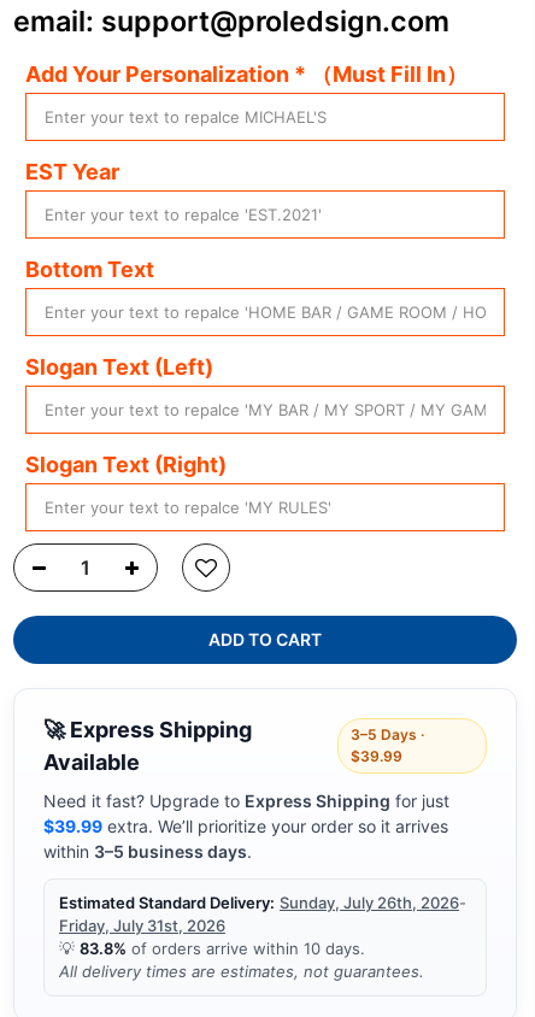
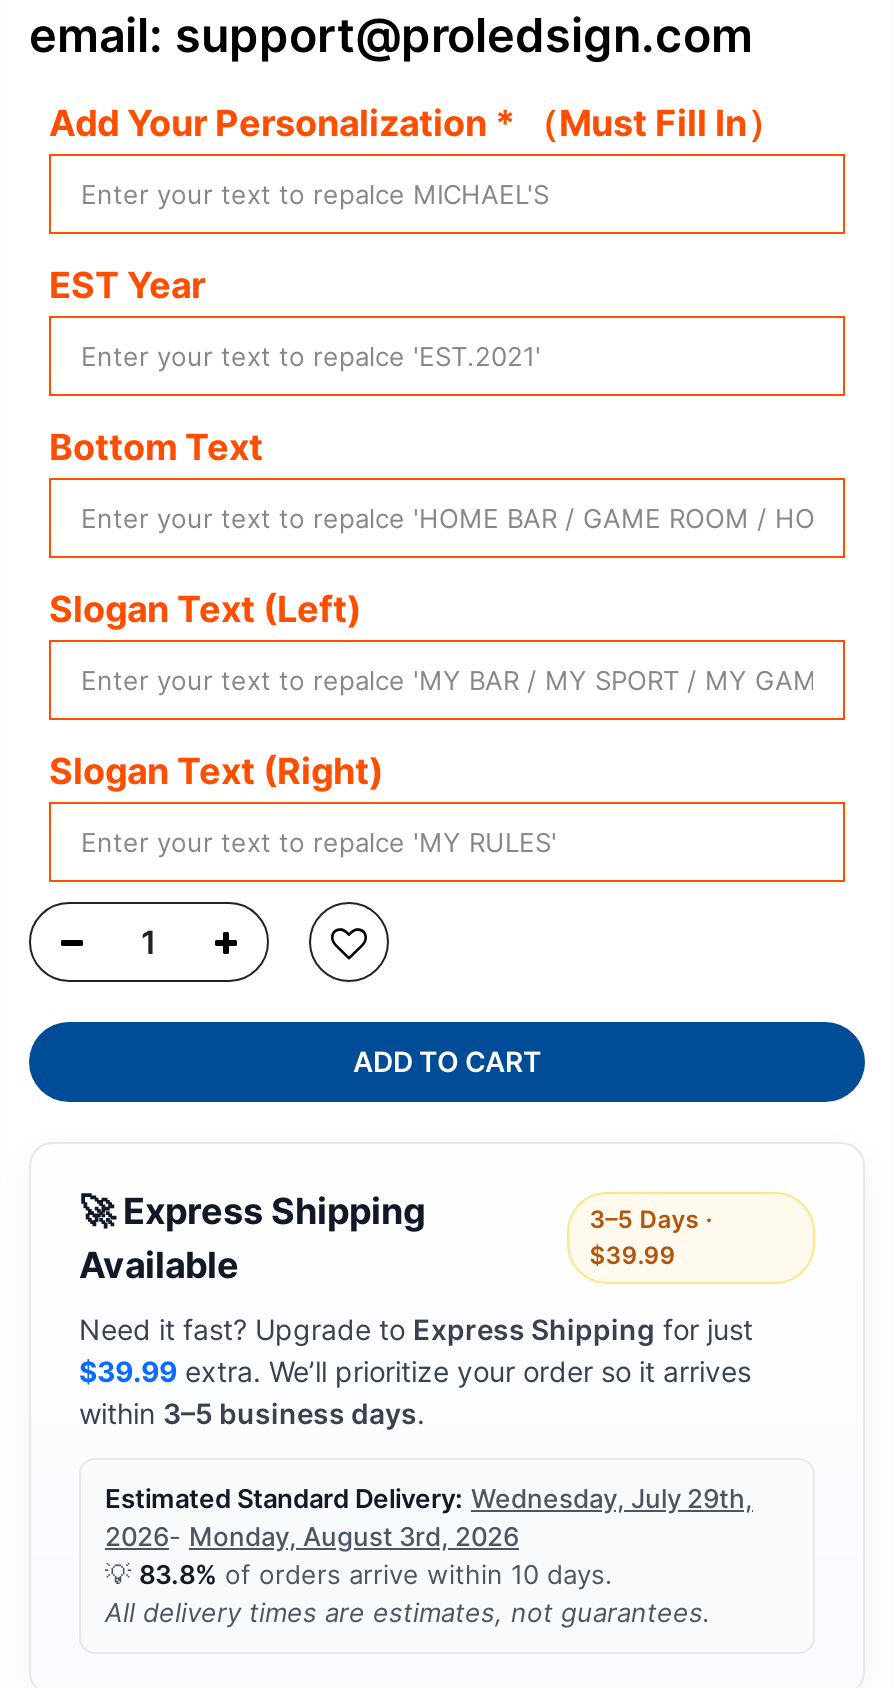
[59,892,466,935] Estimated Standard Delivery: Sunday, July 26th, 2026- | Friday, July 31st, 2026 -> [105,1481,753,1551] Estimated Standard Delivery: Wednesday, July 29th, | 2026- Monday, August 3rd, 2026

